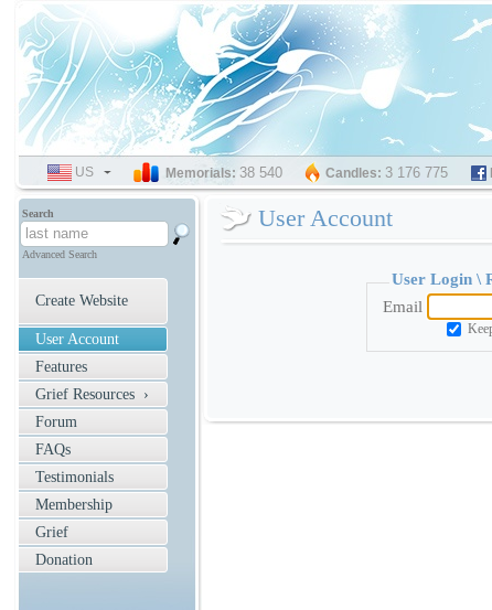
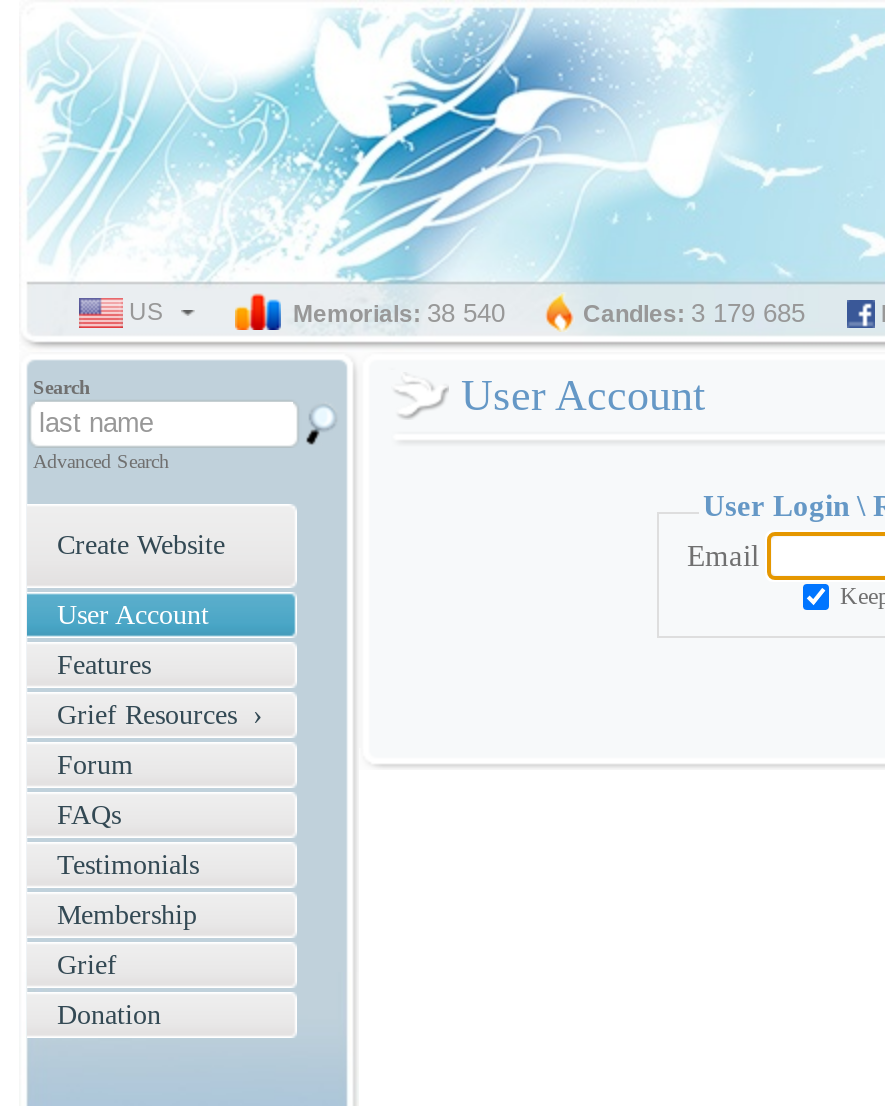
[325,164,448,181] Candles: 3 176 775 -> [583,298,805,328] Candles: 3 179 685

